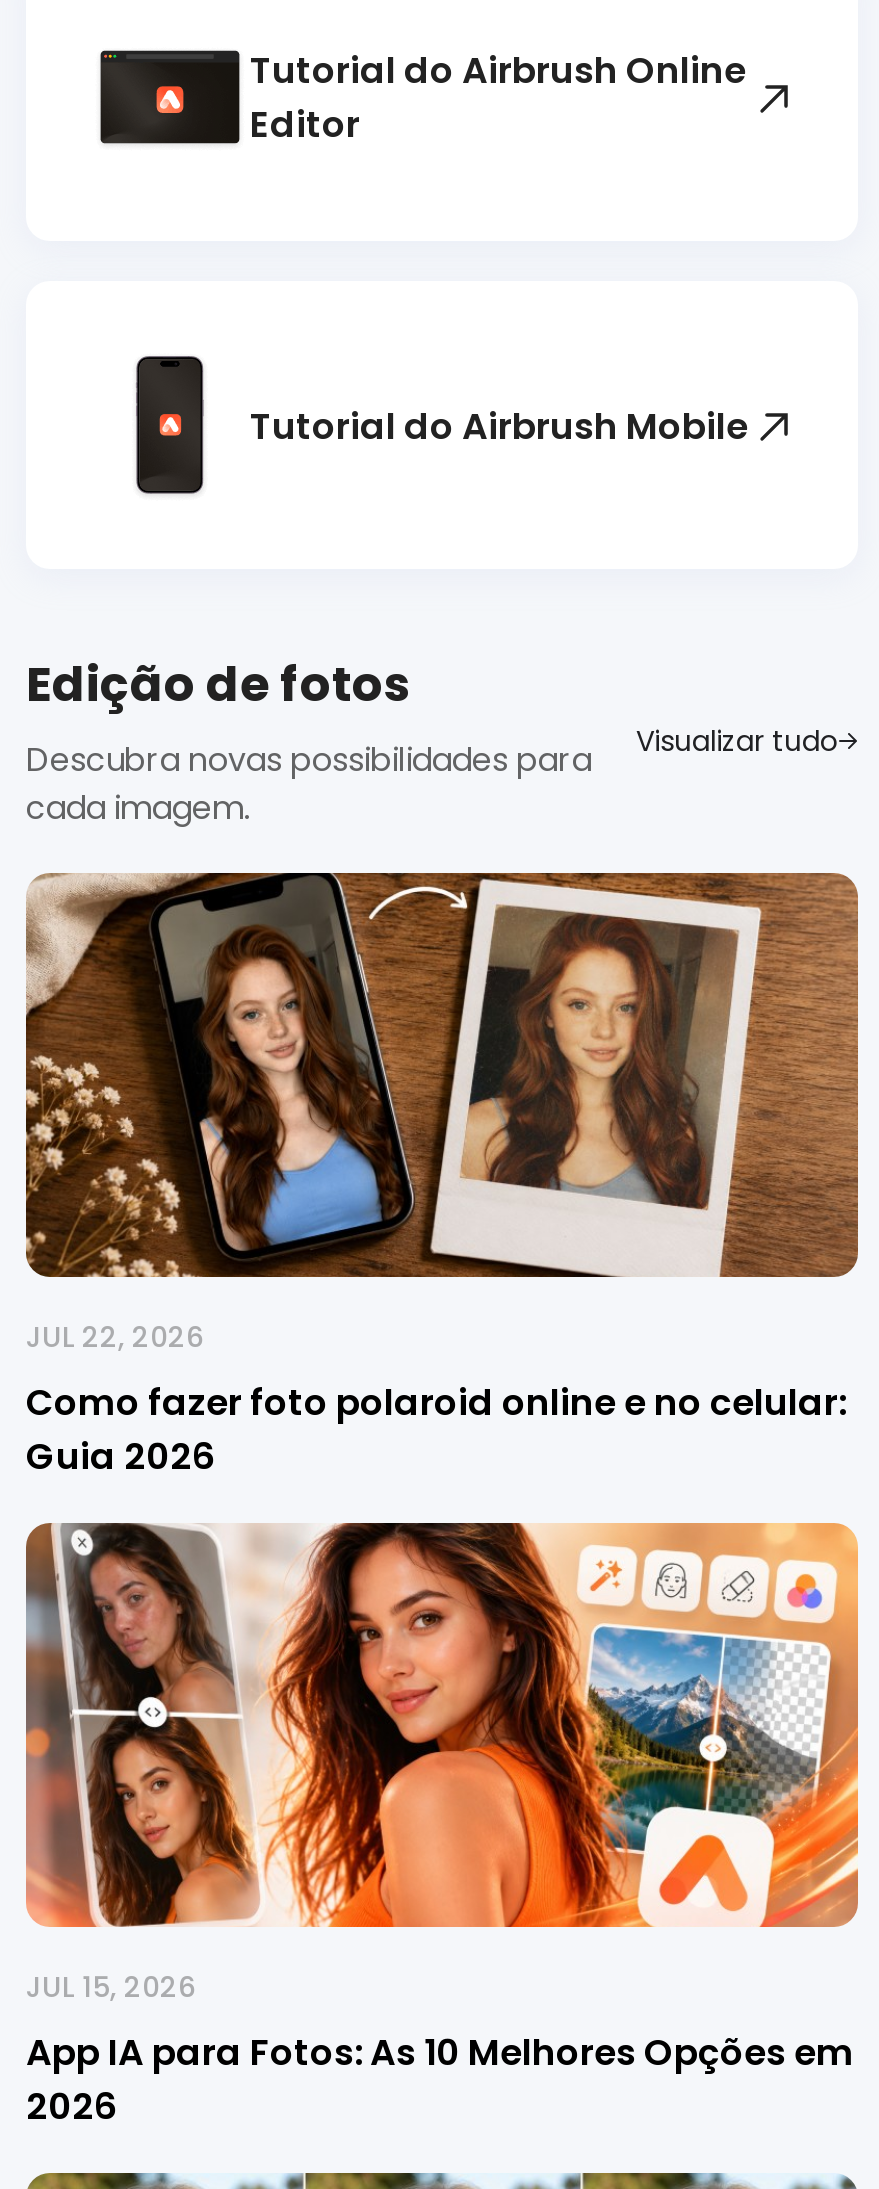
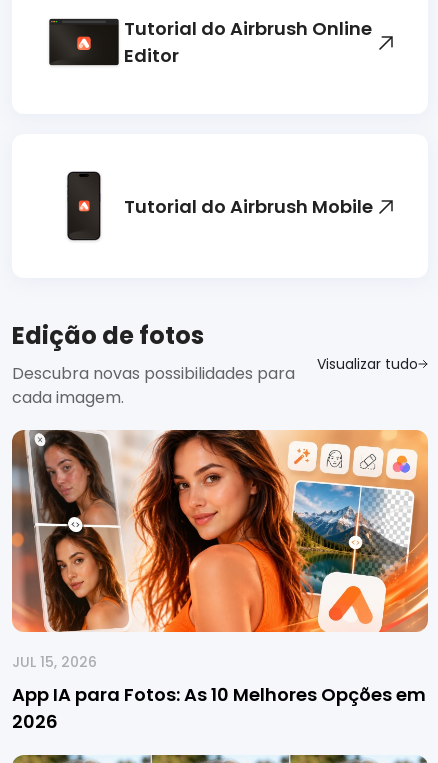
[24,871,860,1481] [image] | JUL 22, 2026 | Como fazer foto polaroid online e no celular: | Guia 2026 -> none

